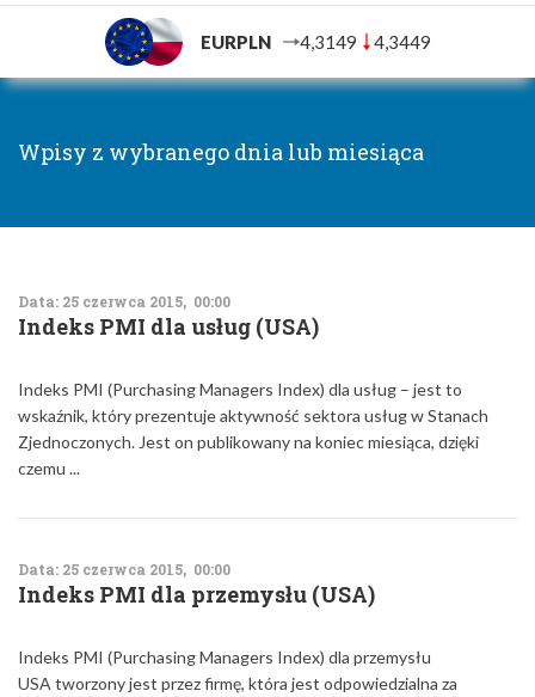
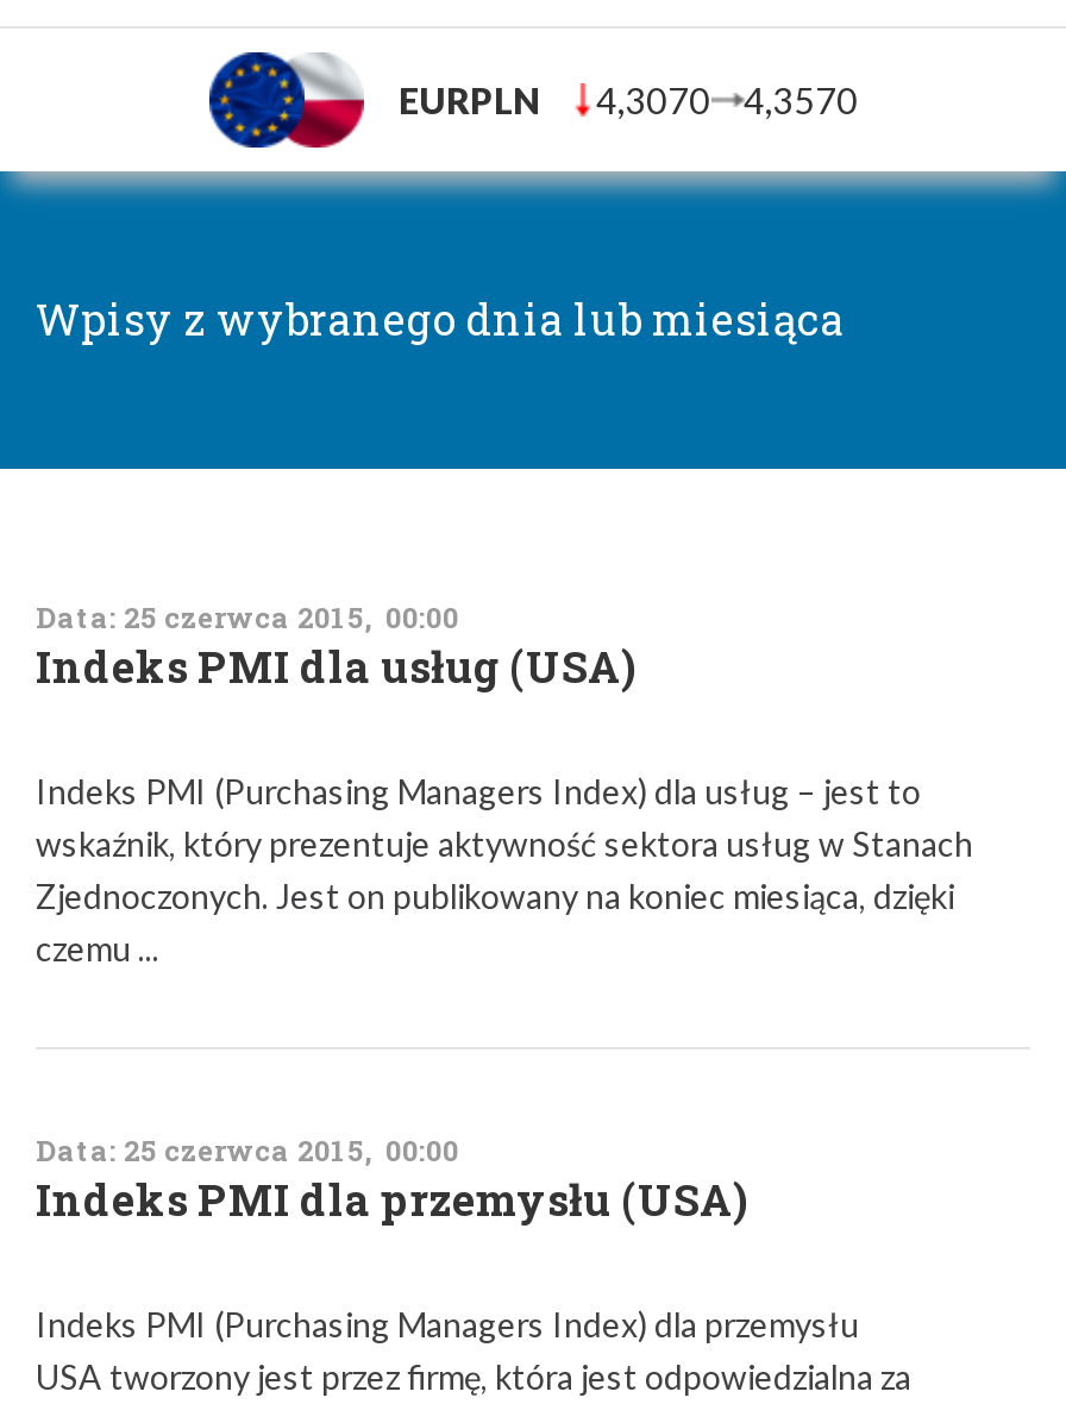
[299,31,356,53] 4,3149 -> [596,79,710,121] 4,3070
[373,31,431,53] 4,3449 -> [744,79,858,121] 4,3570

